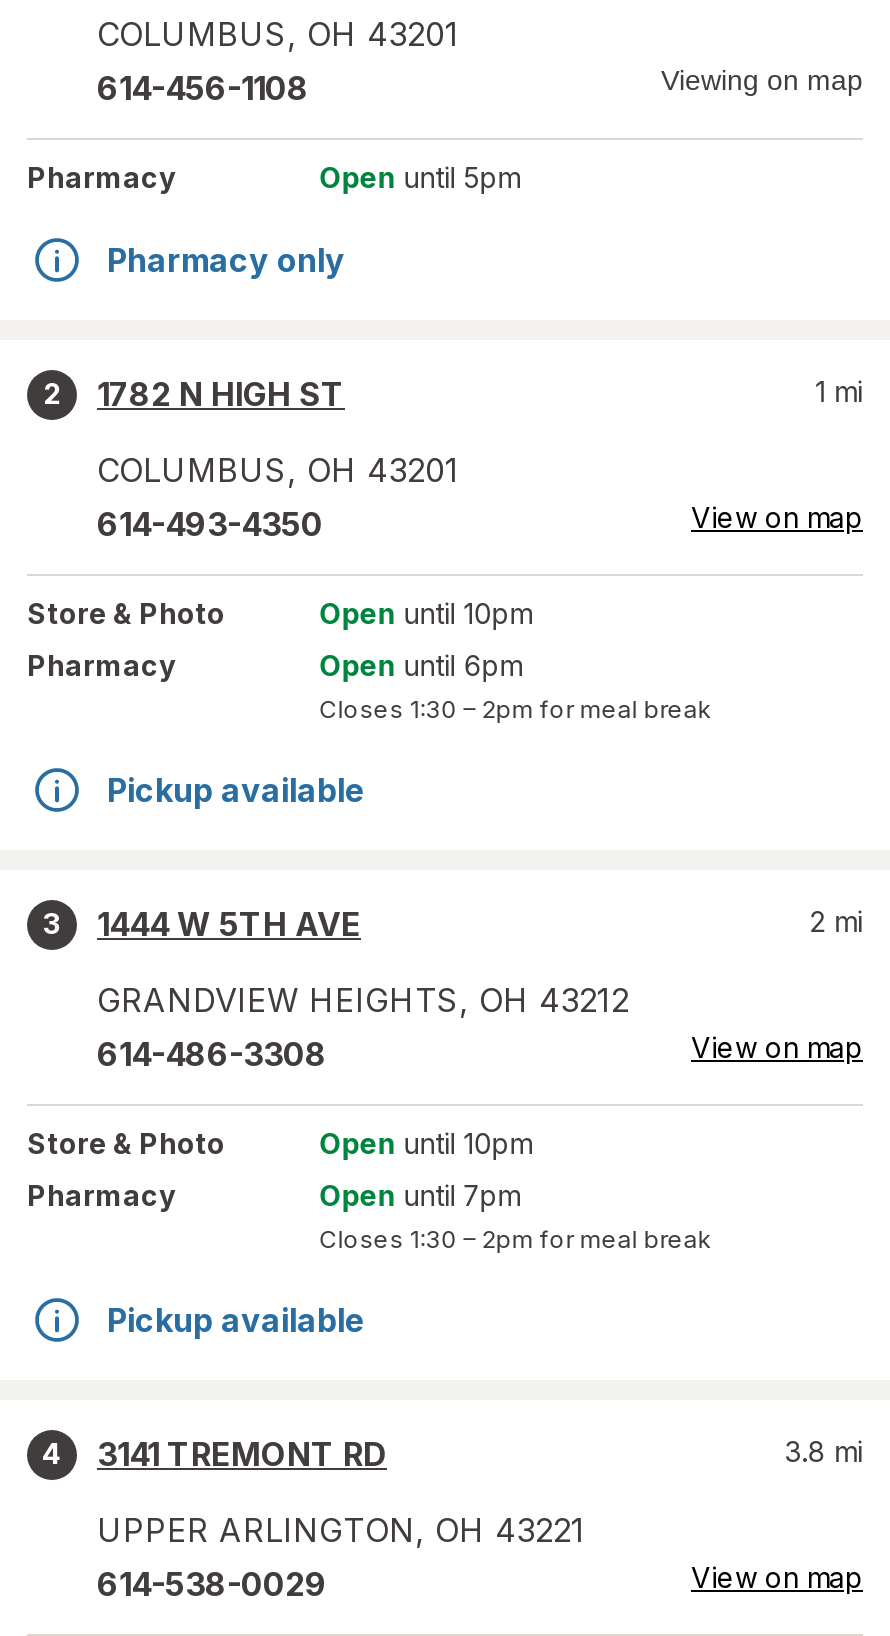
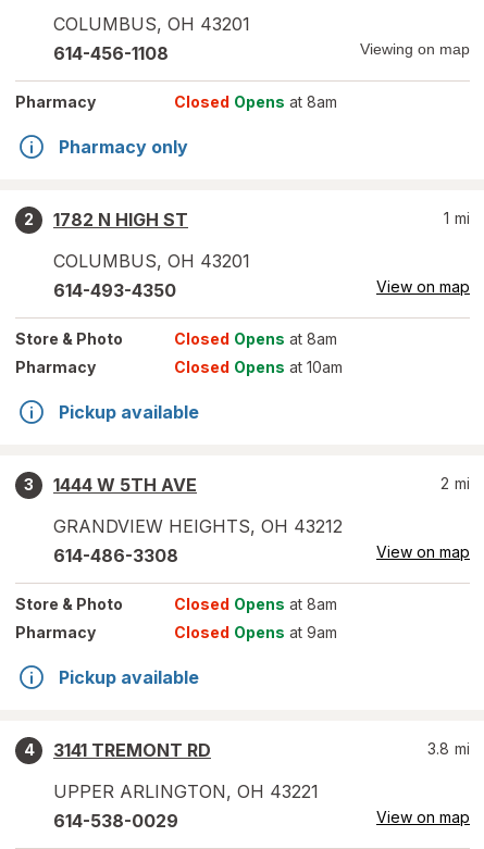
[320,160,520,194] Open until 5pm -> [174,92,337,111] Closed Opens at 8am
[320,596,532,630] Open until 10pm -> [174,329,337,348] Closed Opens at 8am
[320,648,712,724] Open until 6pm | Closes 1:30 – 2pm for meal break -> [174,358,343,376] Closed Opens at 10am
[320,1126,532,1160] Open until 10pm -> [174,595,337,613] Closed Opens at 8am
[320,1178,712,1254] Open until 7pm | Closes 1:30 – 2pm for meal break -> [174,623,337,641] Closed Opens at 9am

